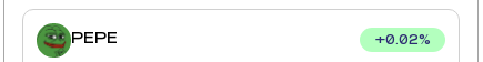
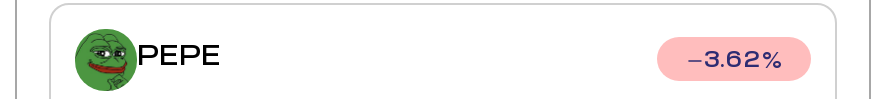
[375,34,430,48] +0.02% -> [704,49,784,73] 3.62%

